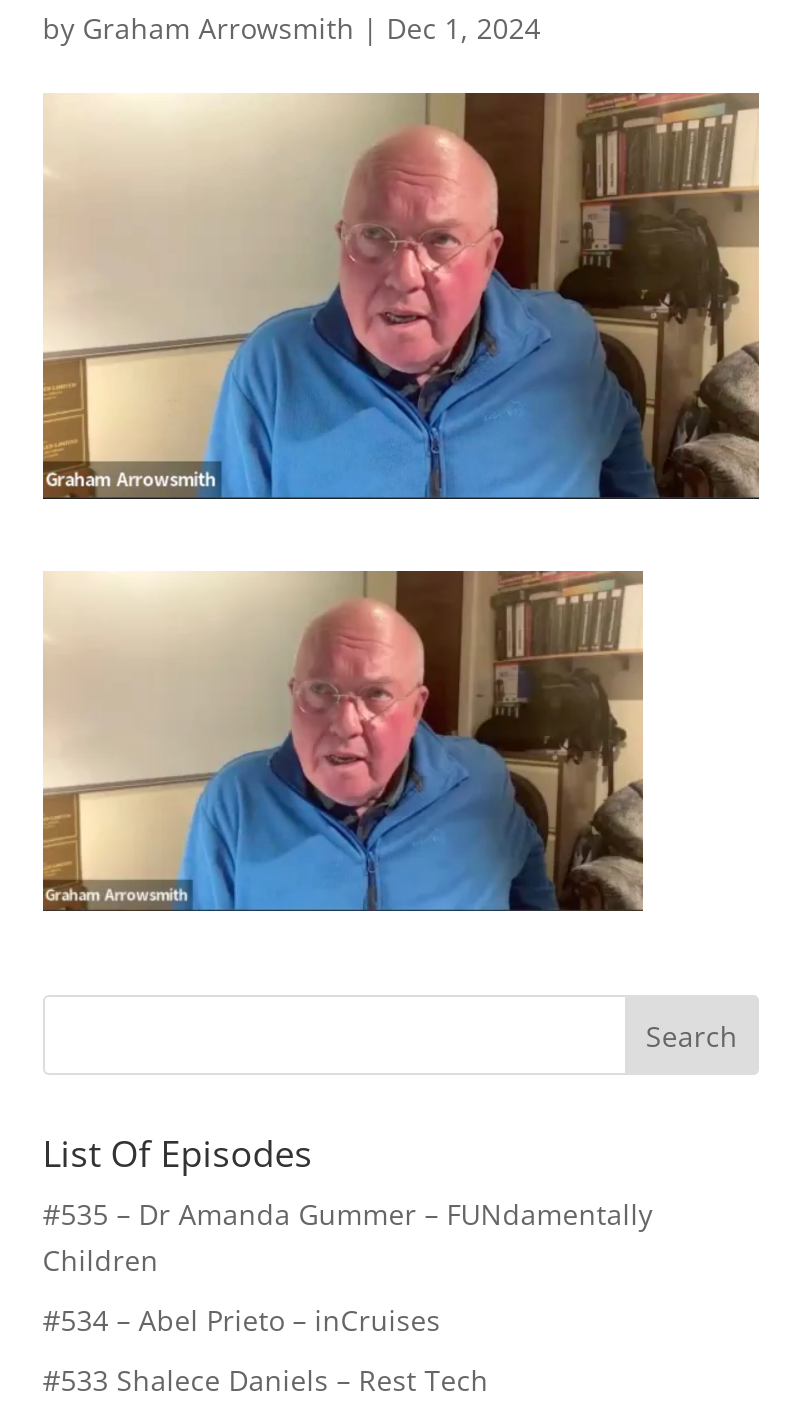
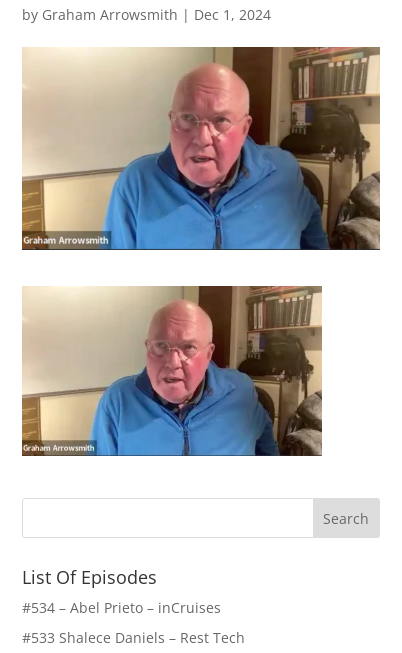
[43,1195,653,1279] #535 – Dr Amanda Gummer – FUNdamentally | Children -> none

